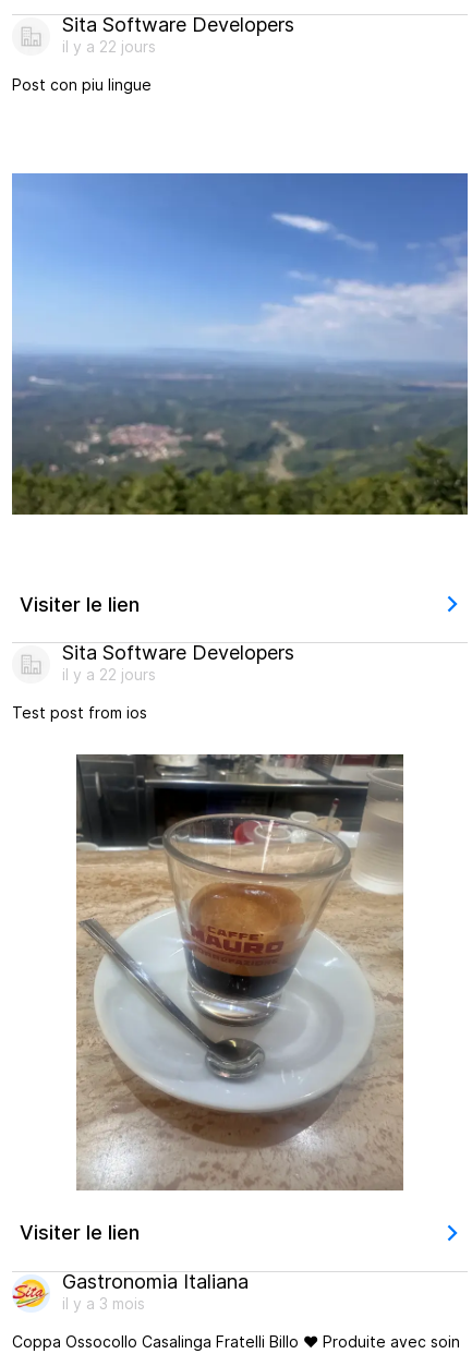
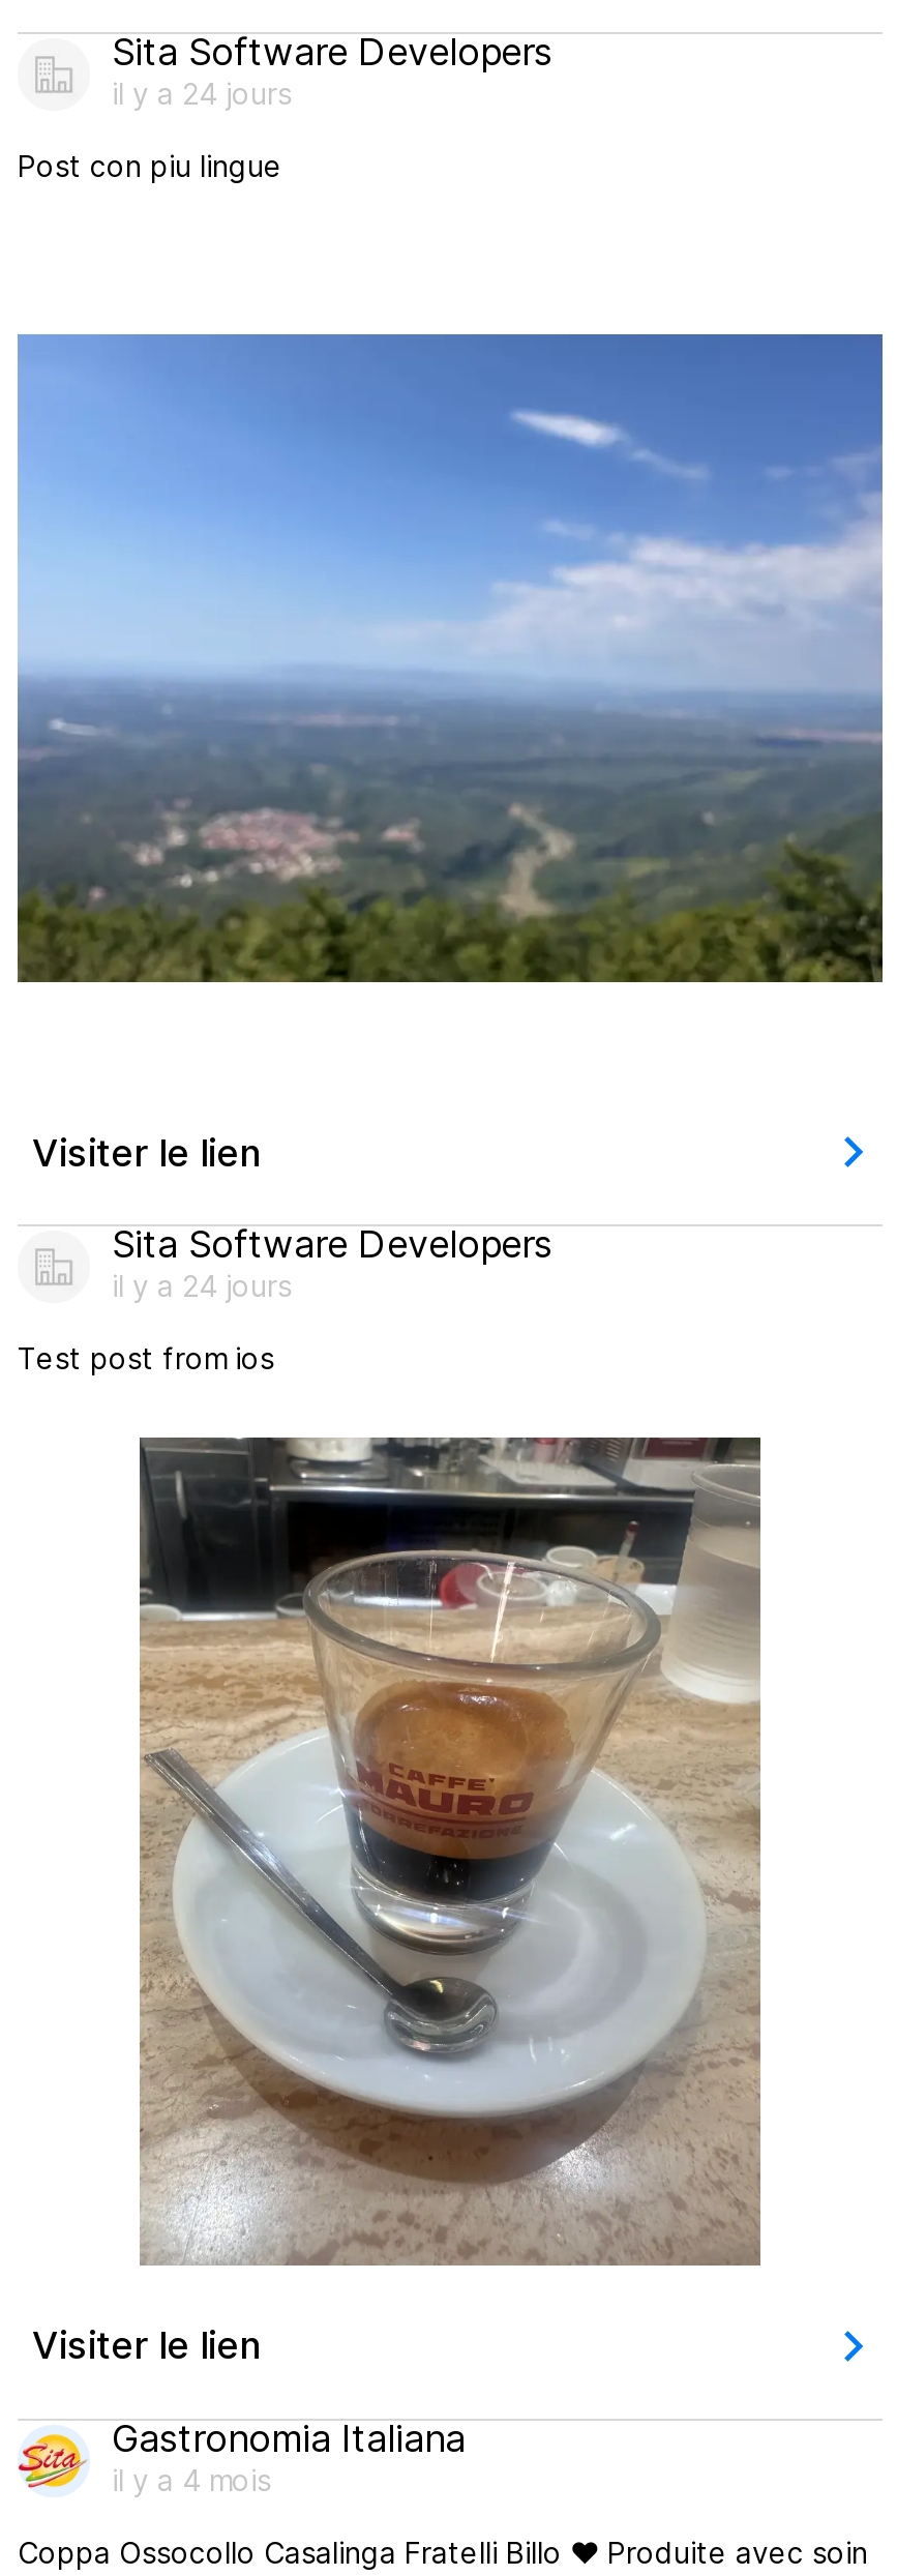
[62,37,155,55] il y a 22 jours -> [112,75,292,110] il y a 24 jours
[62,665,155,684] il y a 22 jours -> [112,1268,292,1303] il y a 24 jours
[62,1293,144,1312] il y a 3 mois -> [112,2461,271,2496] il y a 4 mois

